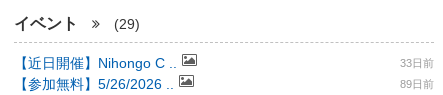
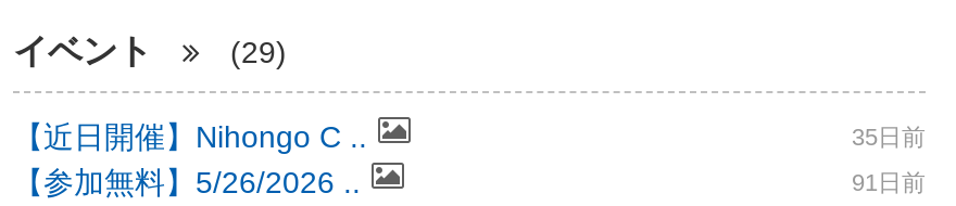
[400,57,434,69] 33日前 -> [852,124,926,150] 35日前
[400,78,434,90] 89日前 -> [852,170,926,196] 91日前

